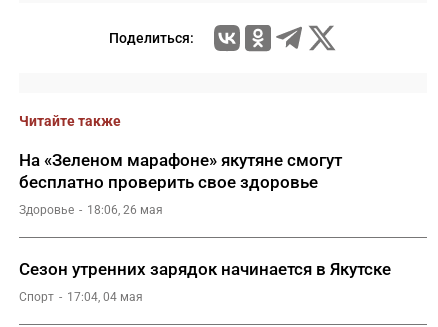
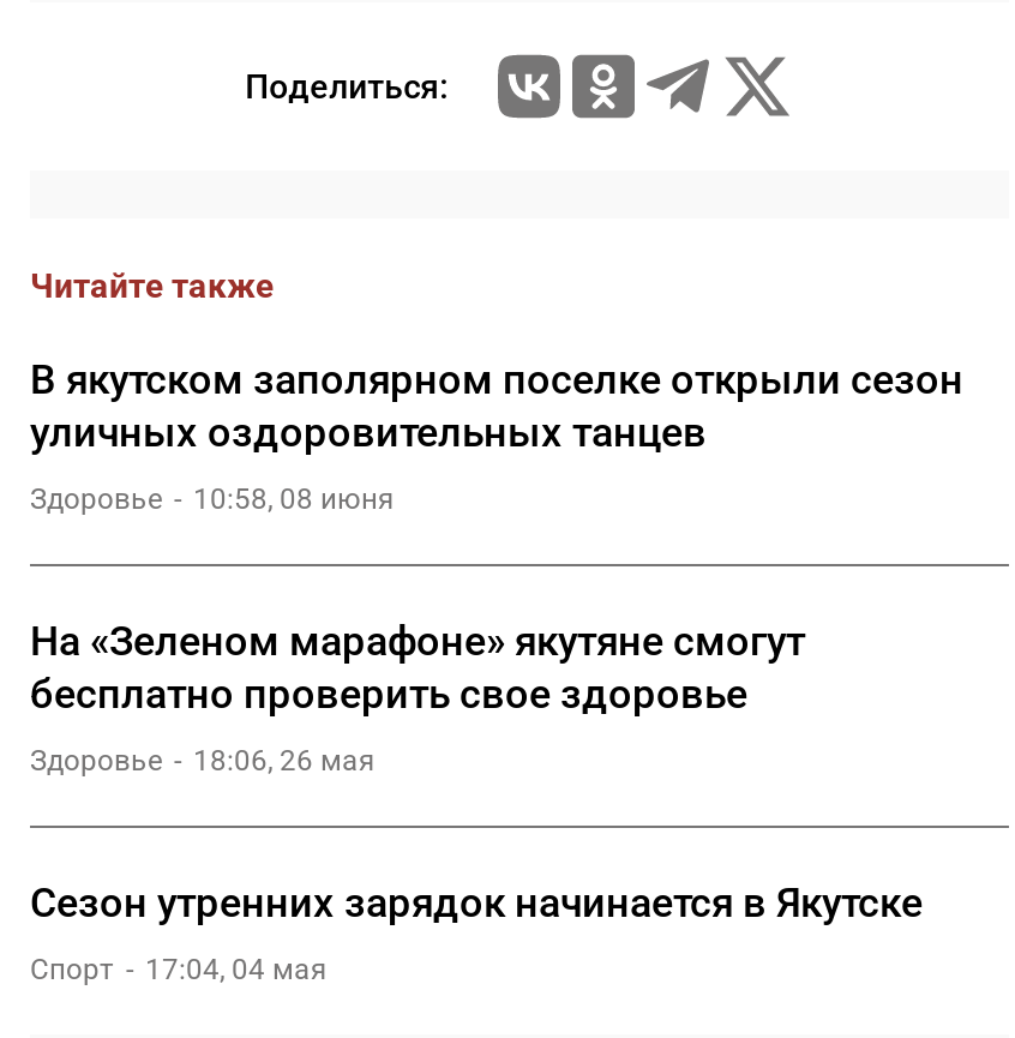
none -> [30,355,963,516] В якутском заполярном поселке открыли сезон | уличных оздоровительных танцев | Здоровье | 10:58, 08 июня

